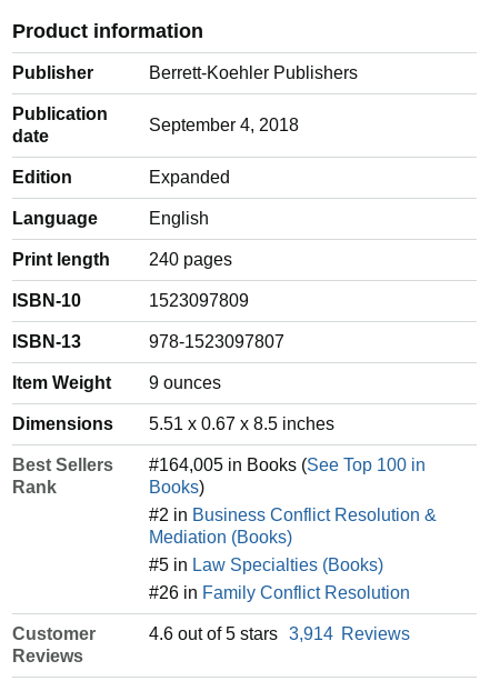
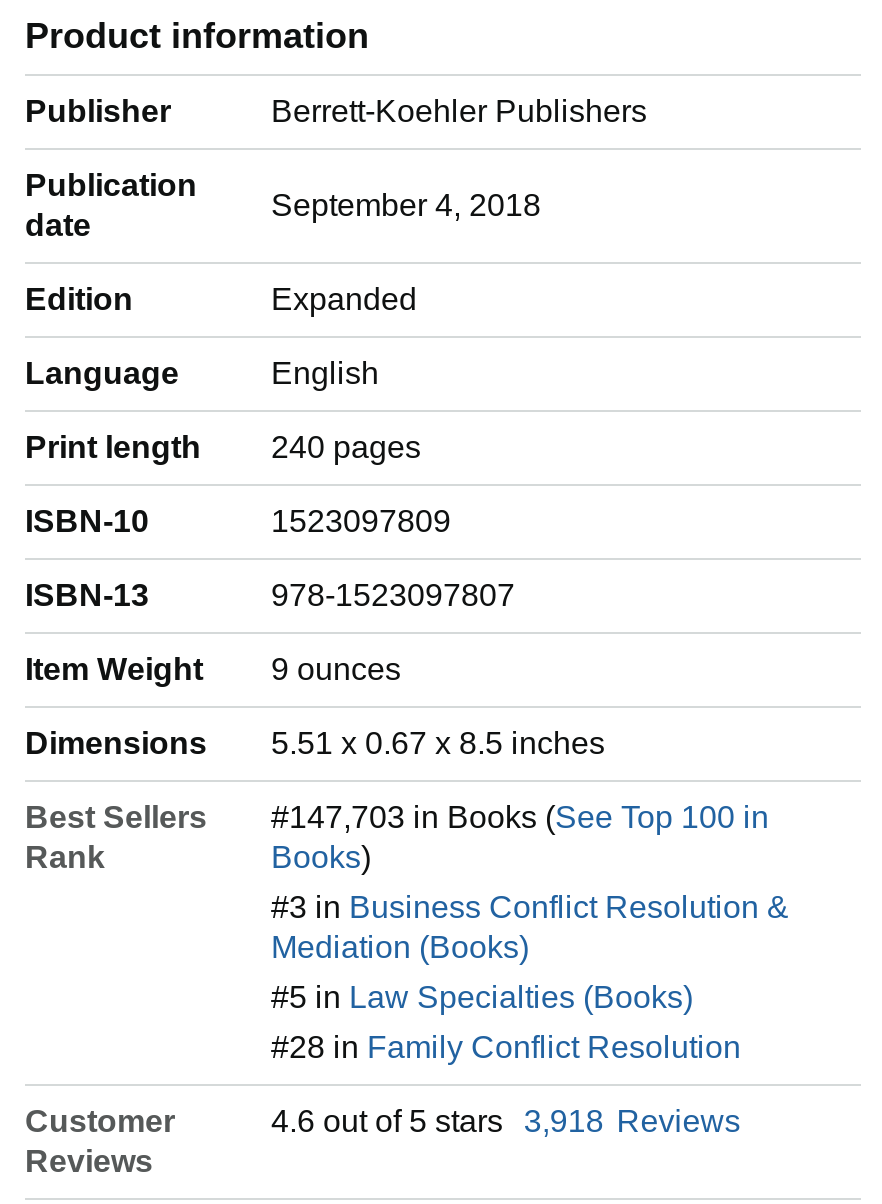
[149,455,426,474] #164,005 in Books (See Top 100 in -> [271,800,769,834] #147,703 in Books (See Top 100 in
[149,505,437,524] #2 in Business Conflict Resolution & -> [271,890,789,924] #3 in Business Conflict Resolution &
[149,583,410,602] #26 in Family Conflict Resolution -> [271,1030,741,1064] #28 in Family Conflict Resolution
[149,624,410,643] 4.6 out of 5 stars 3,914 Reviews -> [271,1104,741,1138] 4.6 out of 5 stars 3,918 Reviews

